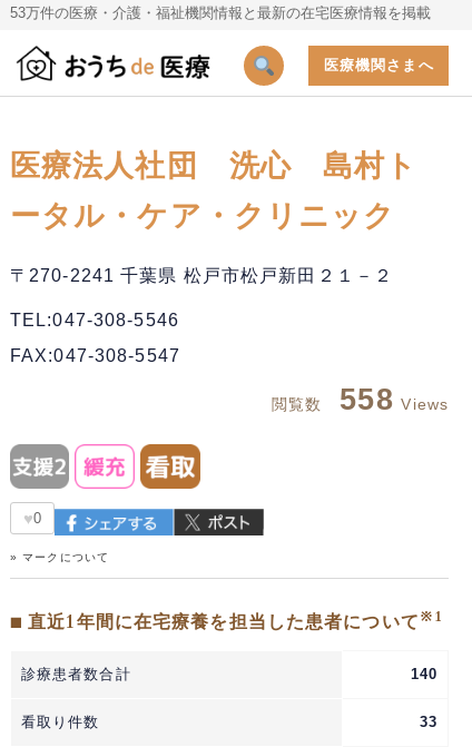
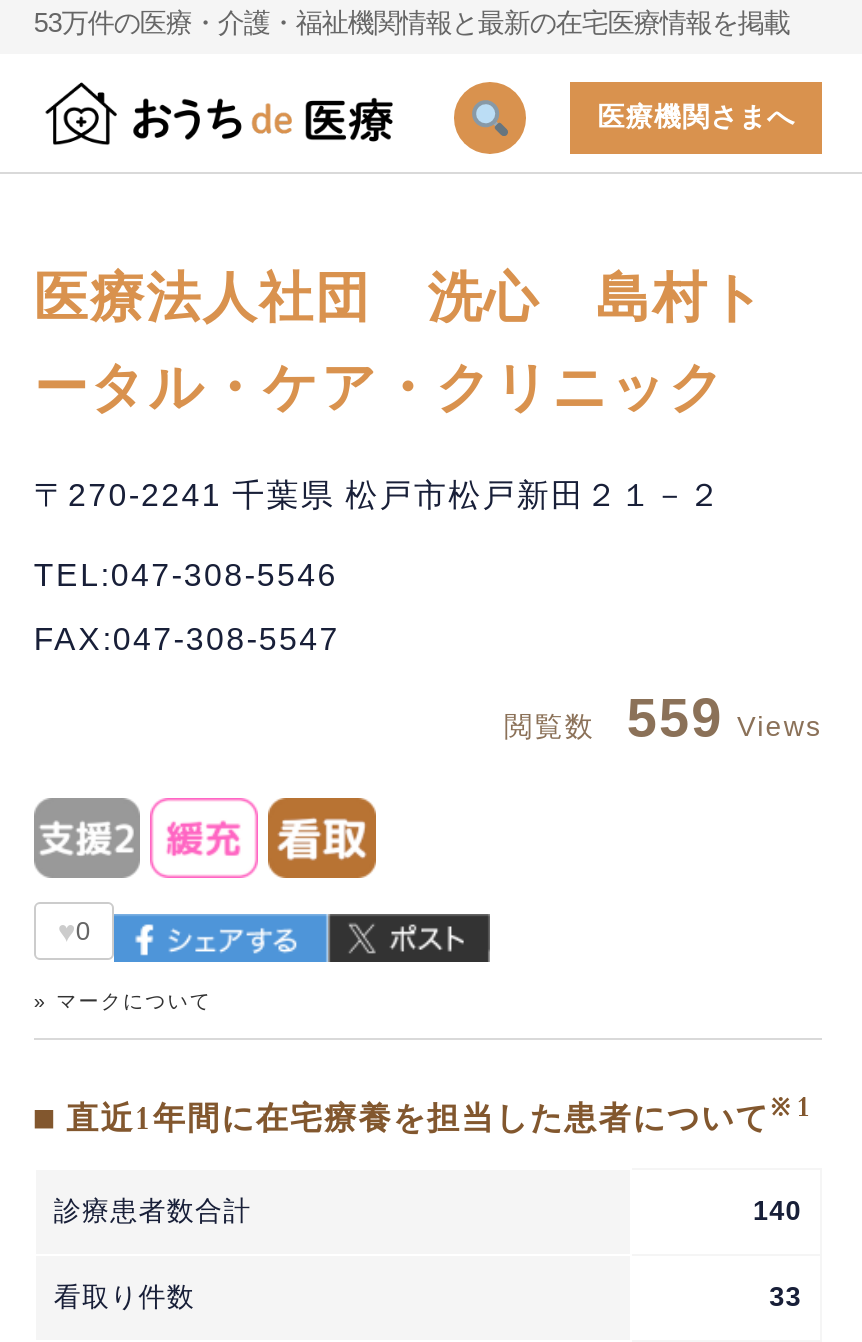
[272,383,449,416] 閲覧数 558 Views -> [504,688,822,748] 閲覧数 559 Views

